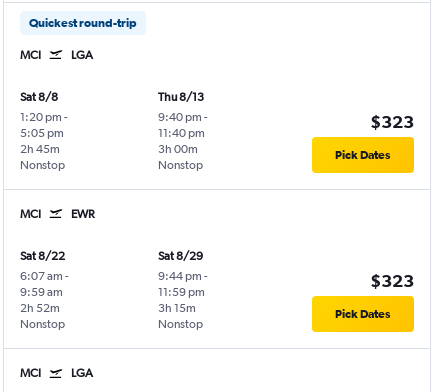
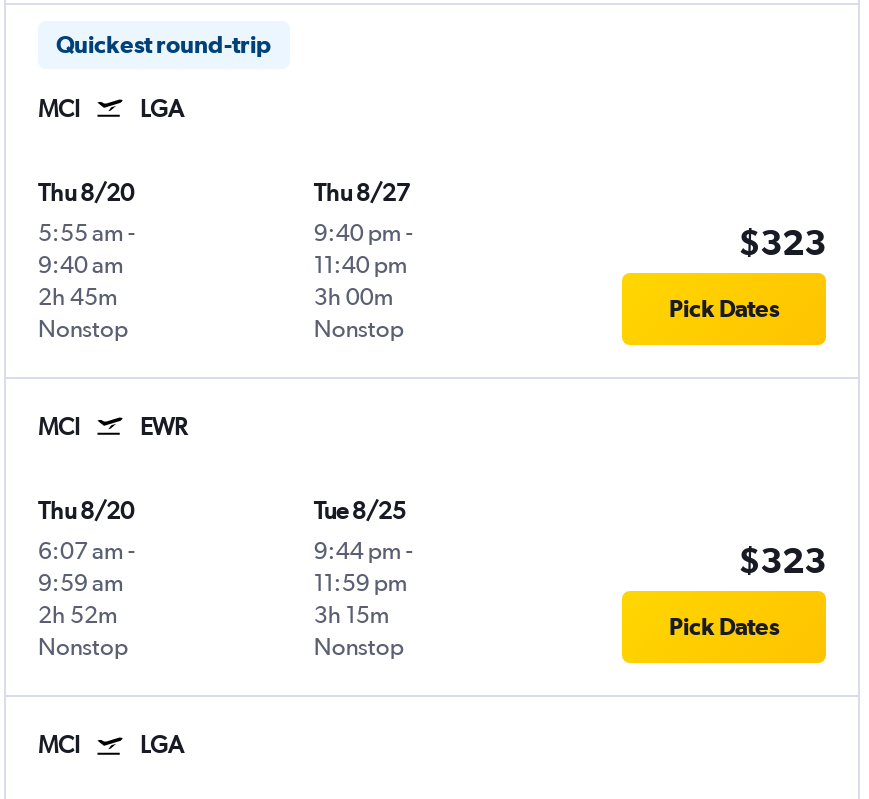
[20,90,68,140] Sat 8/8 | 1:20 pm - | 5:05 pm -> [38,179,136,279] Thu 8/20 | 5:55 am - | 9:40 am
[158,90,204,104] Thu 8/13 -> [314,179,410,207] Thu 8/27
[20,249,65,263] Sat 8/22 -> [38,498,134,526] Thu 8/20
[158,249,203,263] Sat 8/29 -> [314,498,406,526] Tue 8/25

